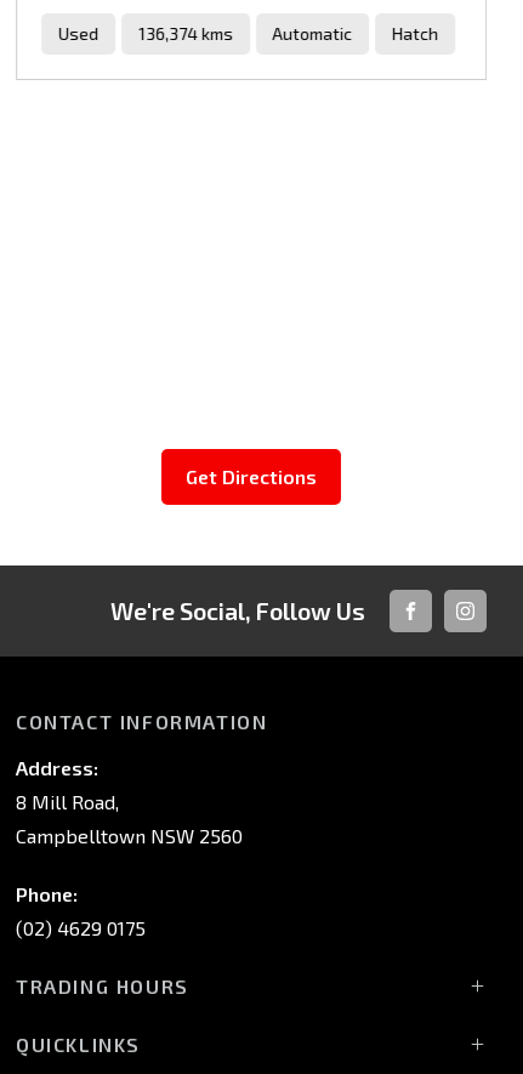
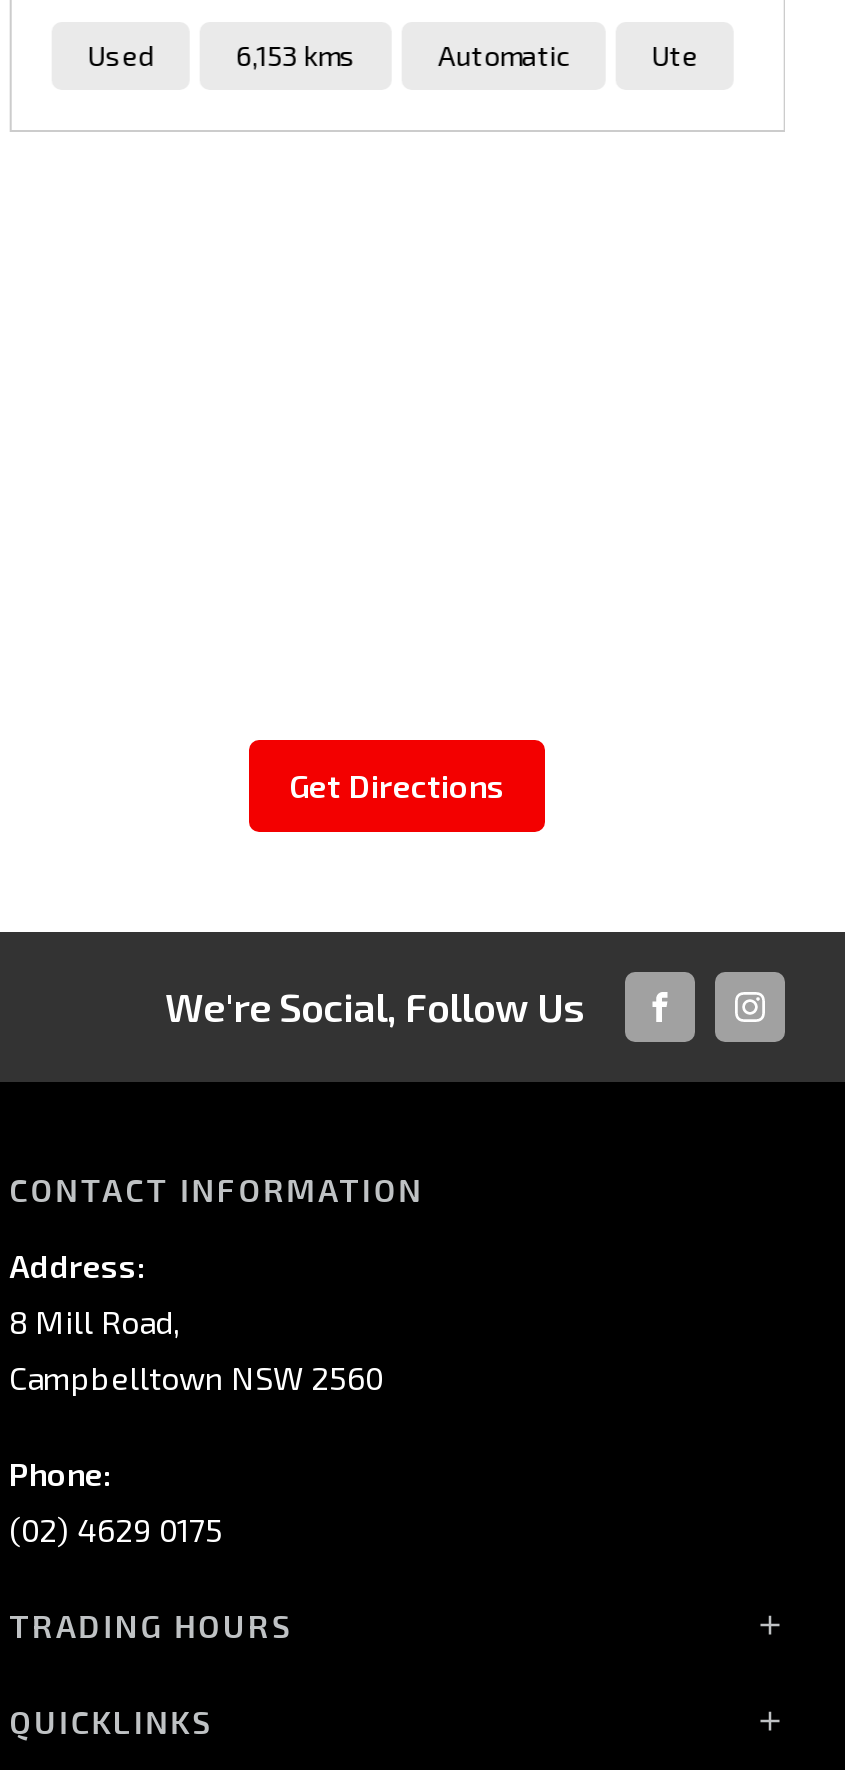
[138,23,232,44] 136,374 kms -> [235,38,355,72] 6,153 kms
[392,23,438,44] Hatch -> [651,38,697,72] Ute

